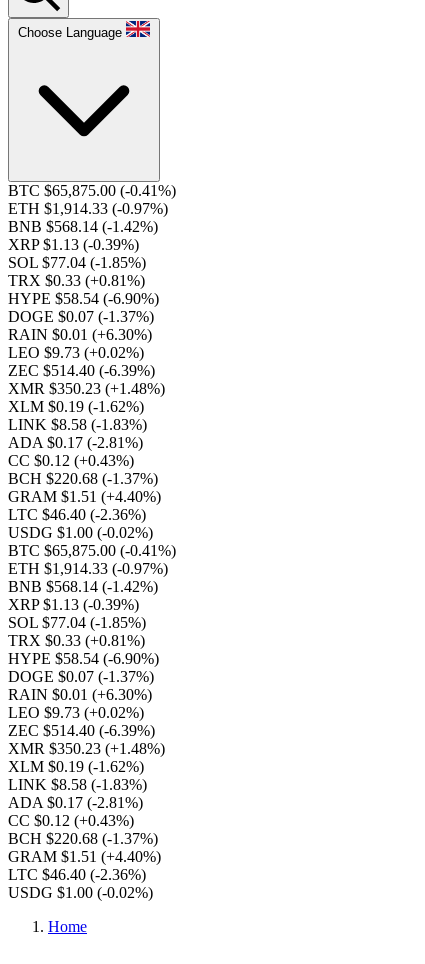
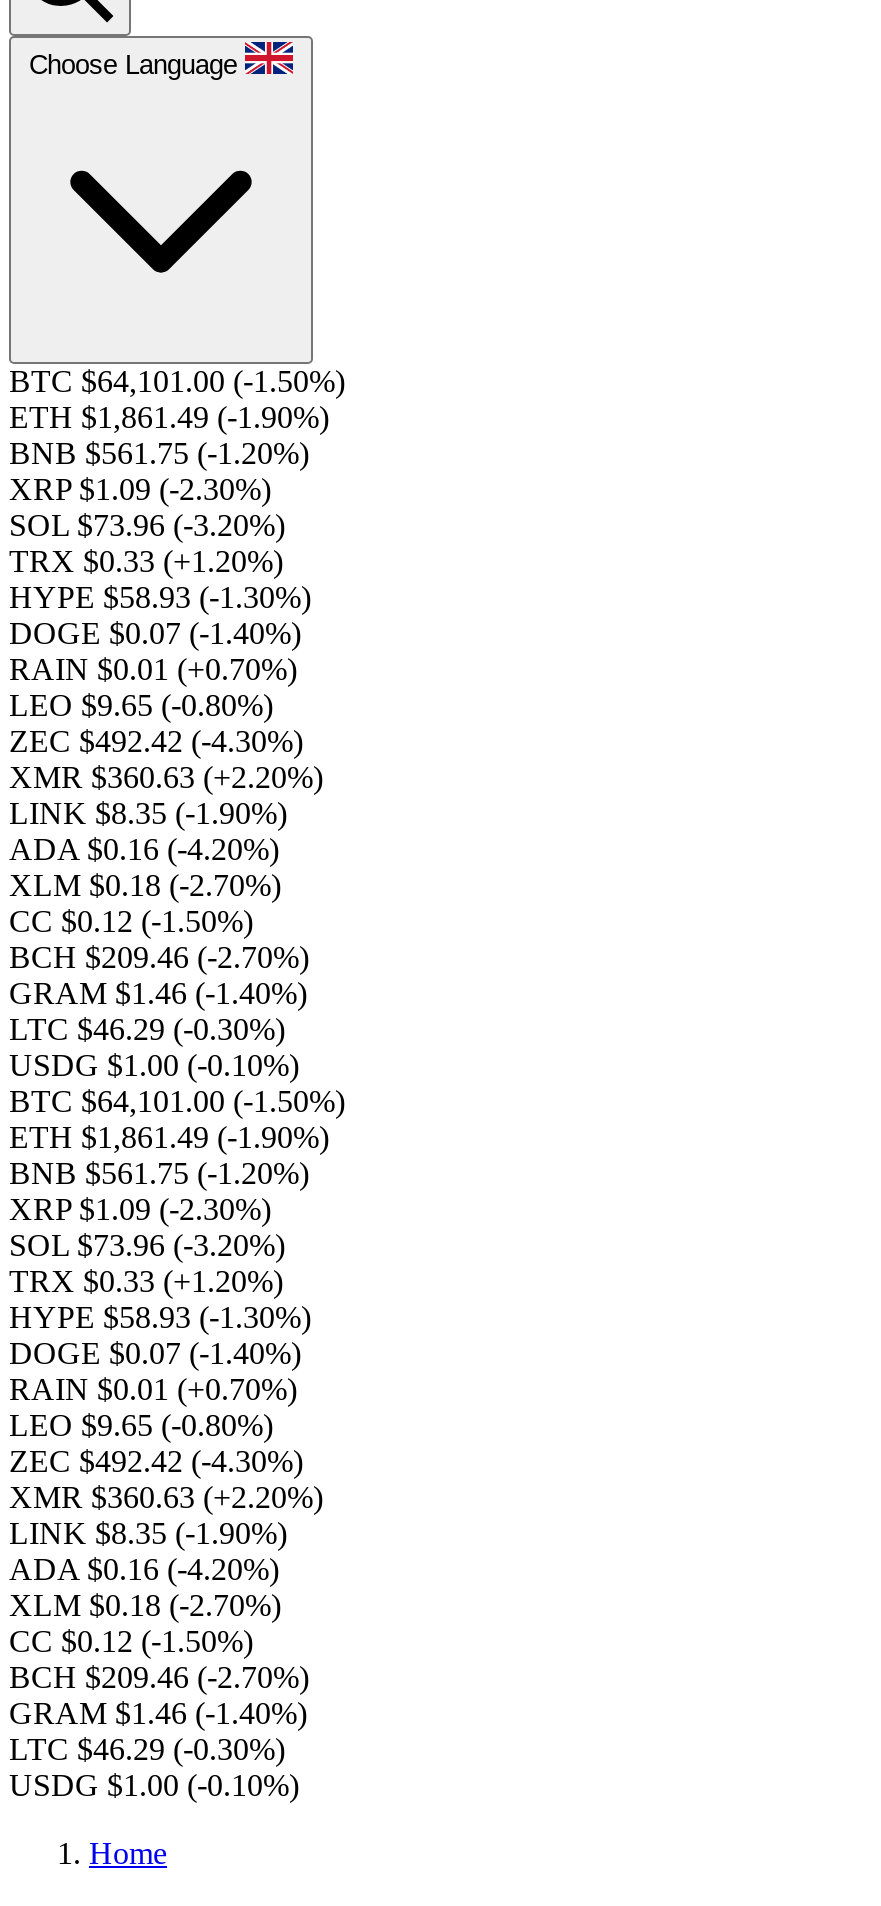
[8,182,176,901] BTC $65,875.00(-0.41%) | ETH $1,914.33 (-0.97%) | BNB $568.14 (-1.42%) | XRP $1.13 (-0.39%) | SOL $77.04(-1.85%) | TRX $0.33 (+0.81%) | HYPE $58.54 (-6.90%) | DOGE $0.07 (-1.37%) | RAIN $0.01 (+6.30%) | LEO $9.73 (+0.02%) | ZEC $514.40 (-6.39%) | XMR $350.23(+1.48%) | XLM $0.19 (-1.62%) | LINK $8.58 (-1.83%) | ADA $0.17 (-2.81%) | CC $0.12 (+0.43%) | BCH $220.68 (-1.37%) | GRAM $1.51 (+4.40%) | LTC $46.40 (-2.36%) | USDG $1.00(-0.02%) | BTC $65,875.00 (-0.41%) | ETH $1,914.33 (-0.97%) | BNB $568.14 (-1.42%) | XRP $1.13 (-0.39%) | SOL $77.04(-1.85%) | TRX $0.33 (+0.81%) | HYPE $58.54 (-6.90%) | DOGE $0.07 (-1.37%) | RAIN $0.01 (+6.30%) | LEO $9.73 (+0.02%) | ZEC $514.40 (-6.39%) | XMR $350.23(+1.48%) | XLM $0.19 (-1.62%) | LINK $8.58 (-1.83%) | ADA $0.17 (-2.81%) | CC $0.12 (+0.43%) | BCH $220.68 (-1.37%) | GRAM $1.51 (+4.40%) | LTC $46.40 (-2.36%) | USDG $1.00(-0.02%) -> [9,364,345,1802] BTC $64,101.00(-1.50%) | ETH $1,861.49 (-1.90%) | BNB $561.75 (-1.20%) | XRP $1.09 (-2.30%) | SOL $73.96(-3.20%) | TRX $0.33 (+1.20%) | HYPE $58.93 (-1.30%) | DOGE $0.07 (-1.40%) | RAIN $0.01 (+0.70%) | LEO $9.65 (-0.80%) | ZEC $492.42 (-4.30%) | XMR $360.63(+2.20%) | LINK $8.35 (-1.90%) | ADA $0.16 (-4.20%) | XLM $0.18 (-2.70%) | CC $0.12 (-1.50%) | BCH $209.46 (-2.70%) | GRAM $1.46 (-1.40%) | LTC $46.29 (-0.30%) | USDG $1.00(-0.10%) | BTC $64,101.00 (-1.50%) | ETH $1,861.49 (-1.90%) | BNB $561.75 (-1.20%) | XRP $1.09 (-2.30%) | SOL $73.96(-3.20%) | TRX $0.33 (+1.20%) | HYPE $58.93 (-1.30%) | DOGE $0.07 (-1.40%) | RAIN $0.01 (+0.70%) | LEO $9.65 (-0.80%) | ZEC $492.42 (-4.30%) | XMR $360.63(+2.20%) | LINK $8.35 (-1.90%) | ADA $0.16 (-4.20%) | XLM $0.18 (-2.70%) | CC $0.12 (-1.50%) | BCH $209.46 (-2.70%) | GRAM $1.46 (-1.40%) | LTC $46.29 (-0.30%) | USDG $1.00(-0.10%)

